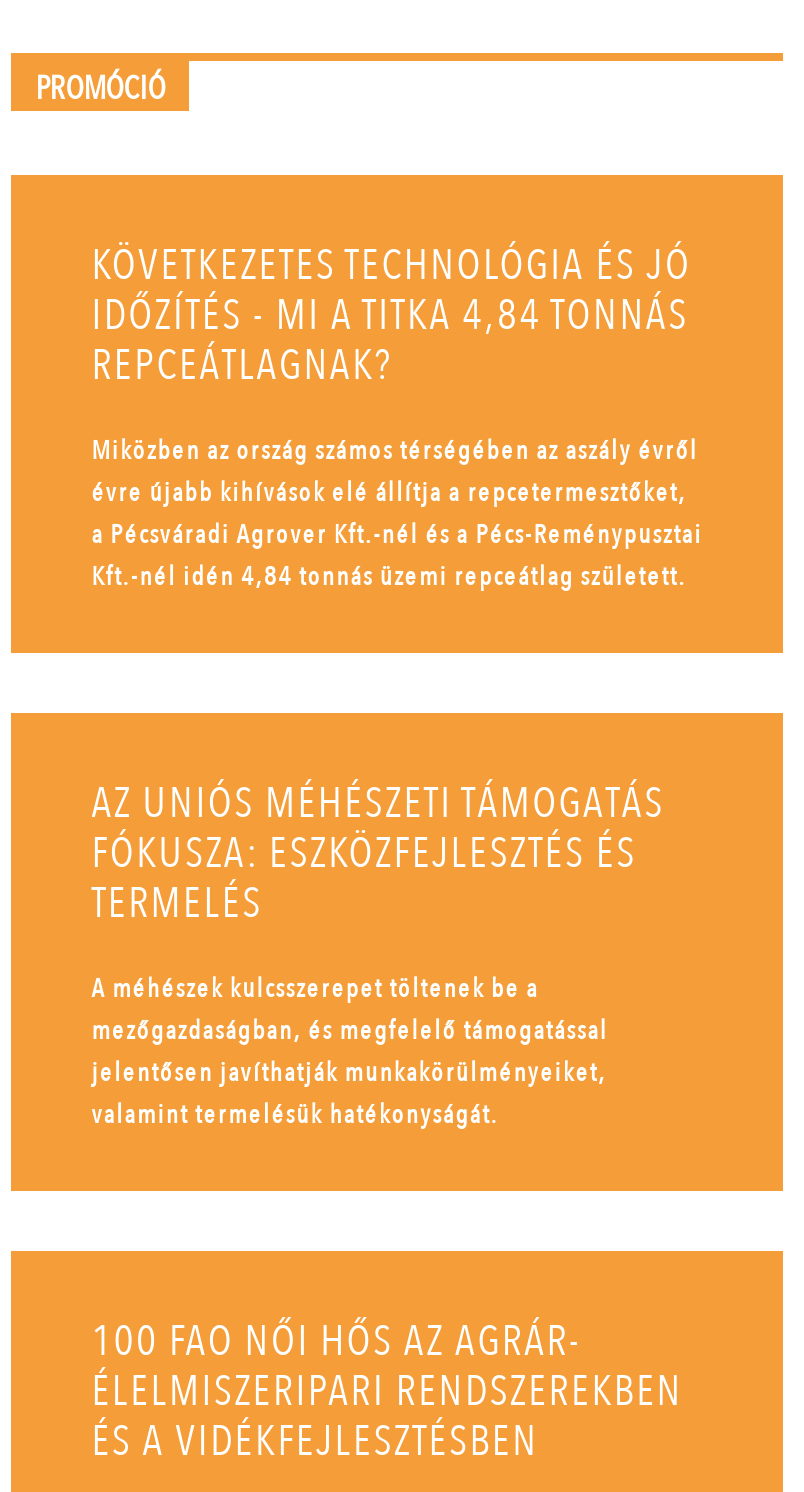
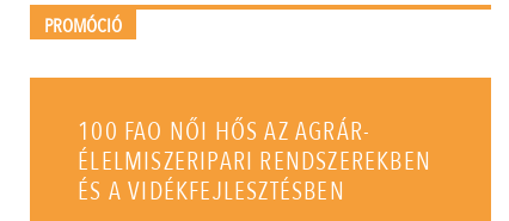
[91,237,703,595] KÖVETKEZETES TECHNOLÓGIA ÉS JÓ | IDŐZÍTÉS - MI A TITKA 4,84 TONNÁS | REPCEÁTLAGNAK? | Miközben az ország számos térségében az aszály évről | évre újabb kihívások elé állítja a repcetermesztőket, | a Pécsváradi Agrover Kft.-nél és a Pécs-Reménypusztai | Kft.-nél idén 4,84 tonnás üzemi repceátlag született. -> none
[91,775,665,1133] AZ UNIÓS MÉHÉSZETI TÁMOGATÁS | FÓKUSZA: ESZKÖZFEJLESZTÉS ÉS | TERMELÉS | A méhészek kulcsszerepet töltenek be a | mezőgazdaságban, és megfelelő támogatással | jelentősen javíthatják munkakörülményeiket, | valamint termelésük hatékonyságát. -> none

